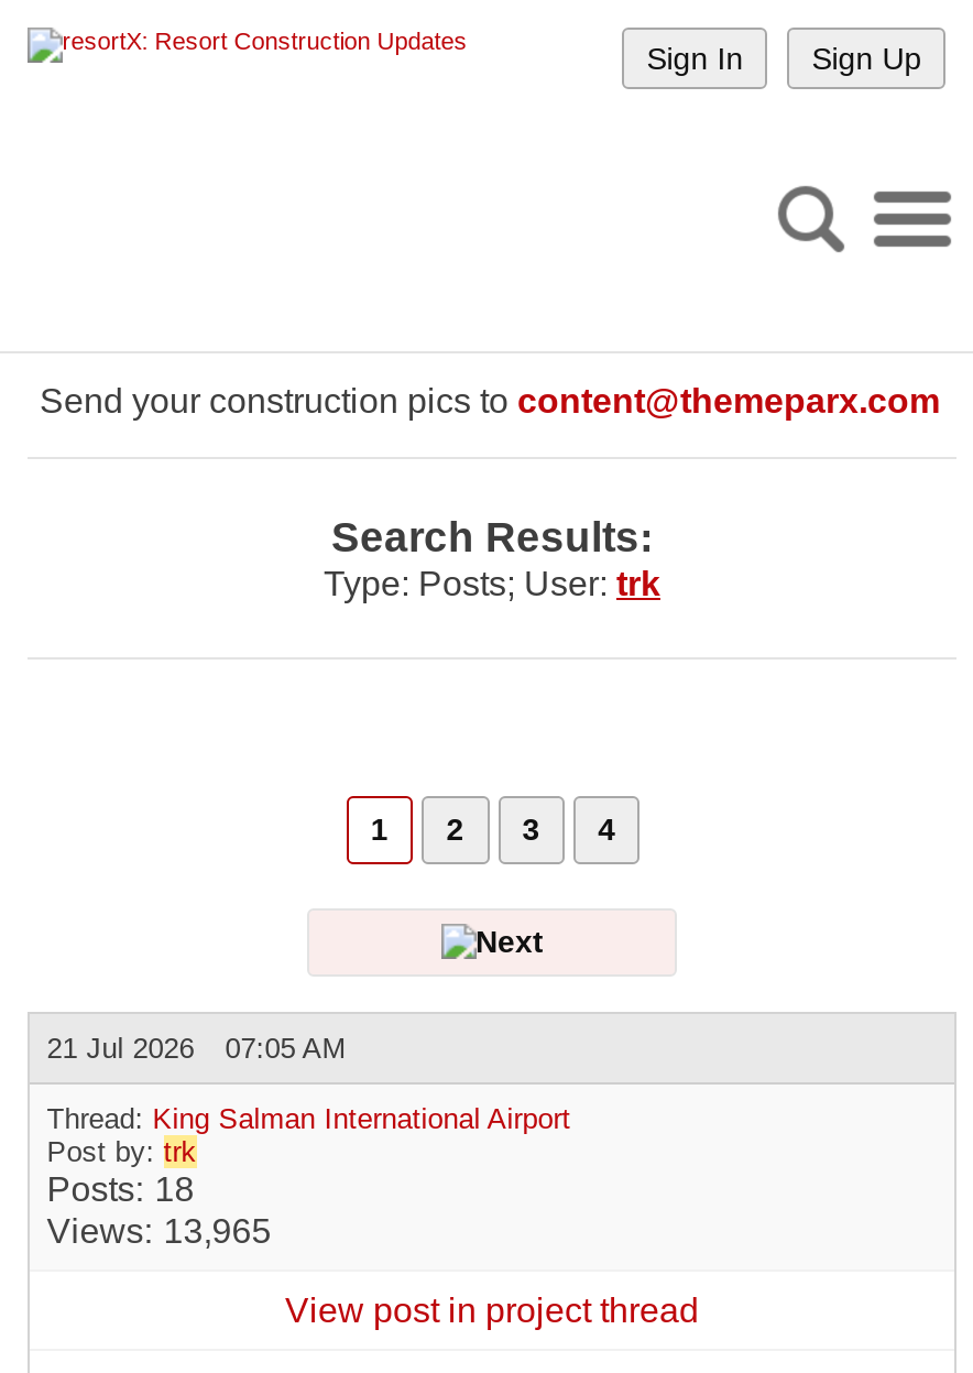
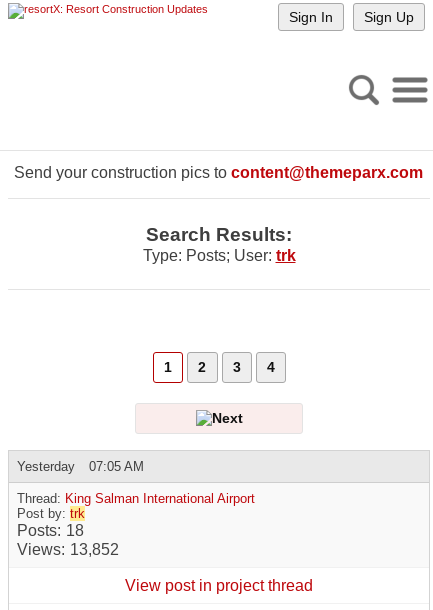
[47,1032,203,1065] 21 Jul 2026 -> [17,459,79,474] Yesterday
[47,1213,271,1250] Views 13,965 -> [17,541,119,558] Views 13,852

